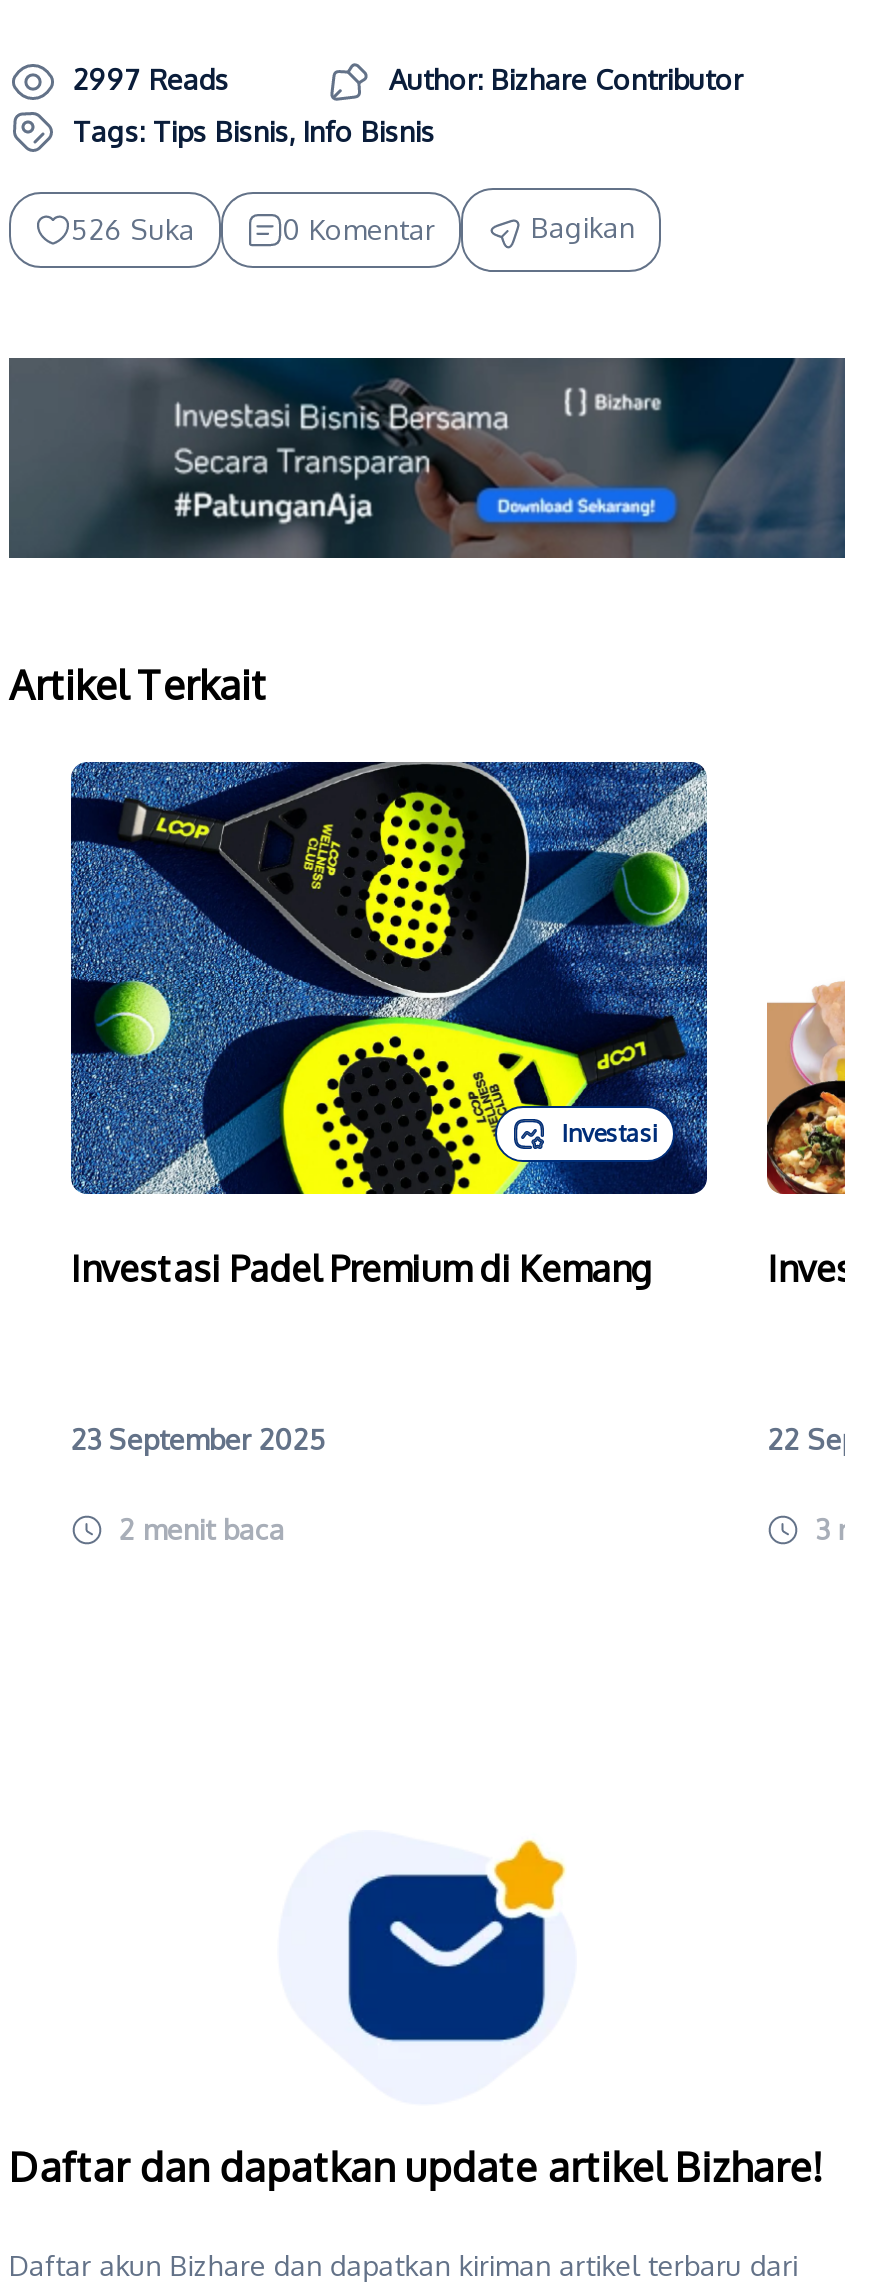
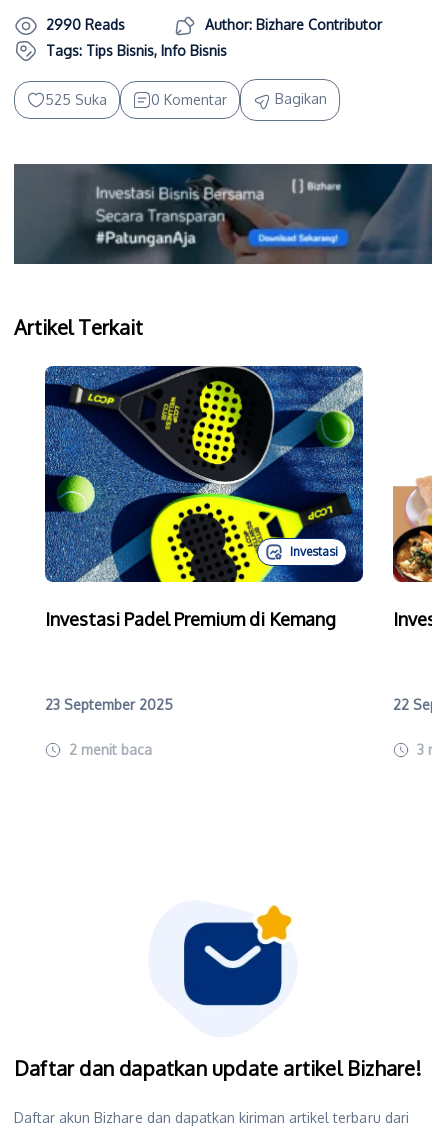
[73,62,229,96] 2997 Reads -> [46,16,125,33] 2990 Reads
[71,212,195,246] 526 Suka -> [45,91,107,108] 525 Suka

